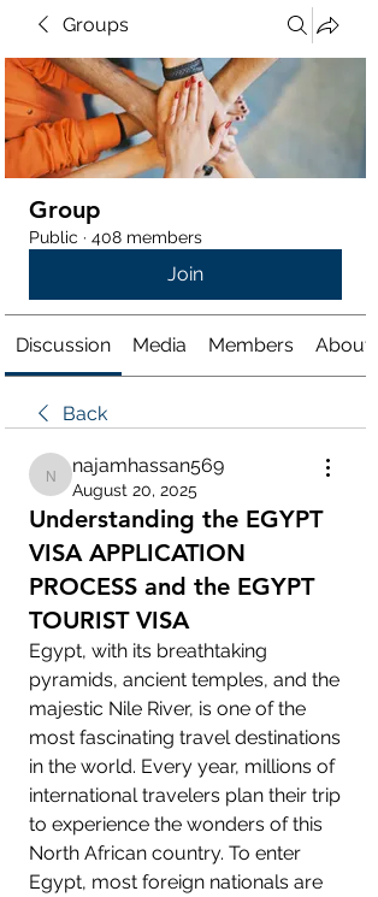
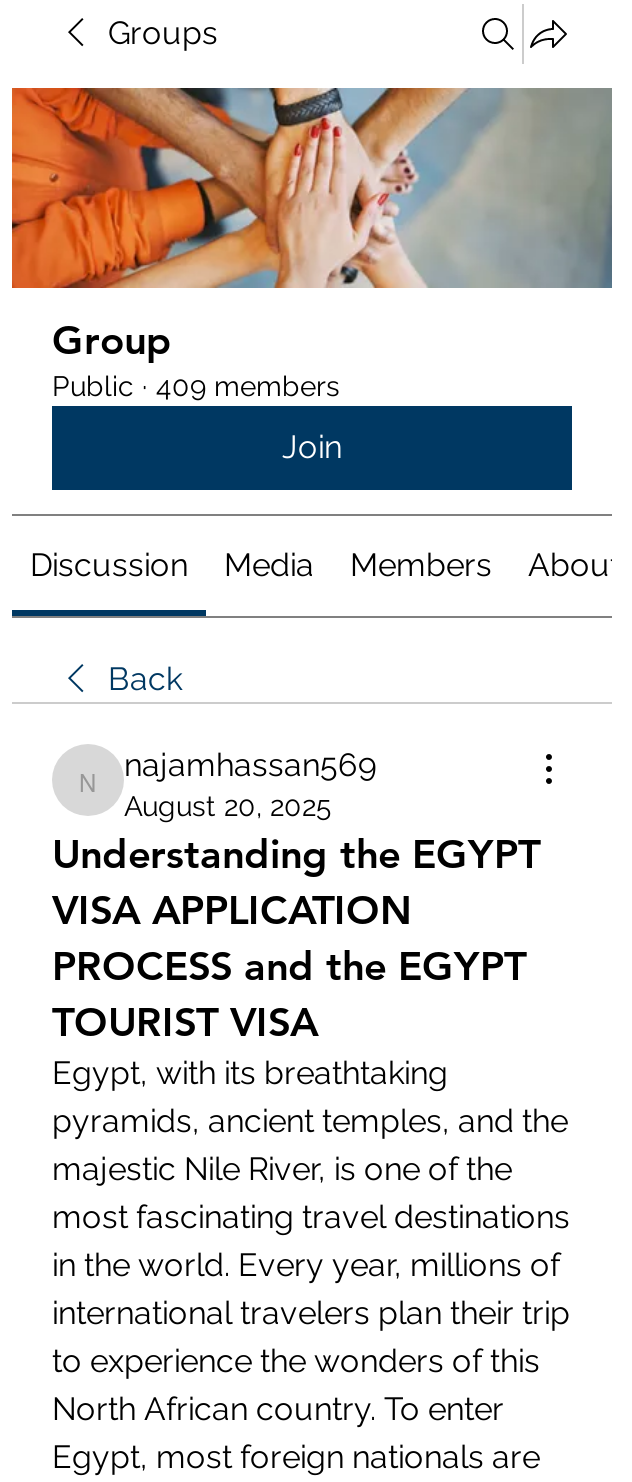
[29,228,202,247] Public · 408 members -> [52,370,340,402] Public · 409 members

